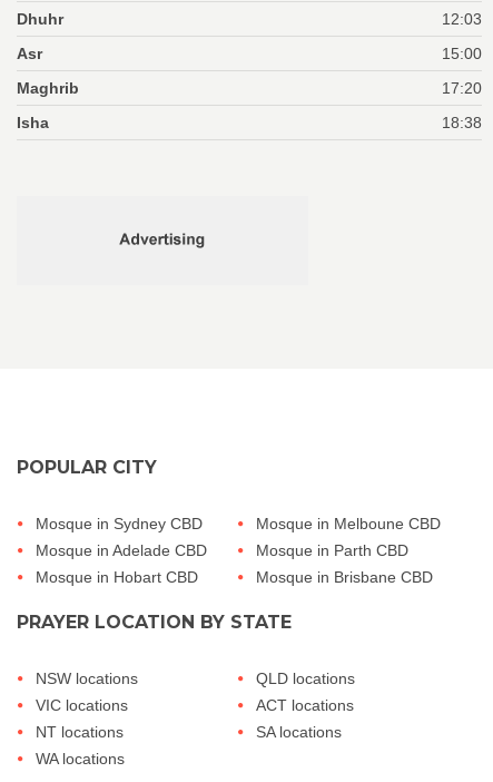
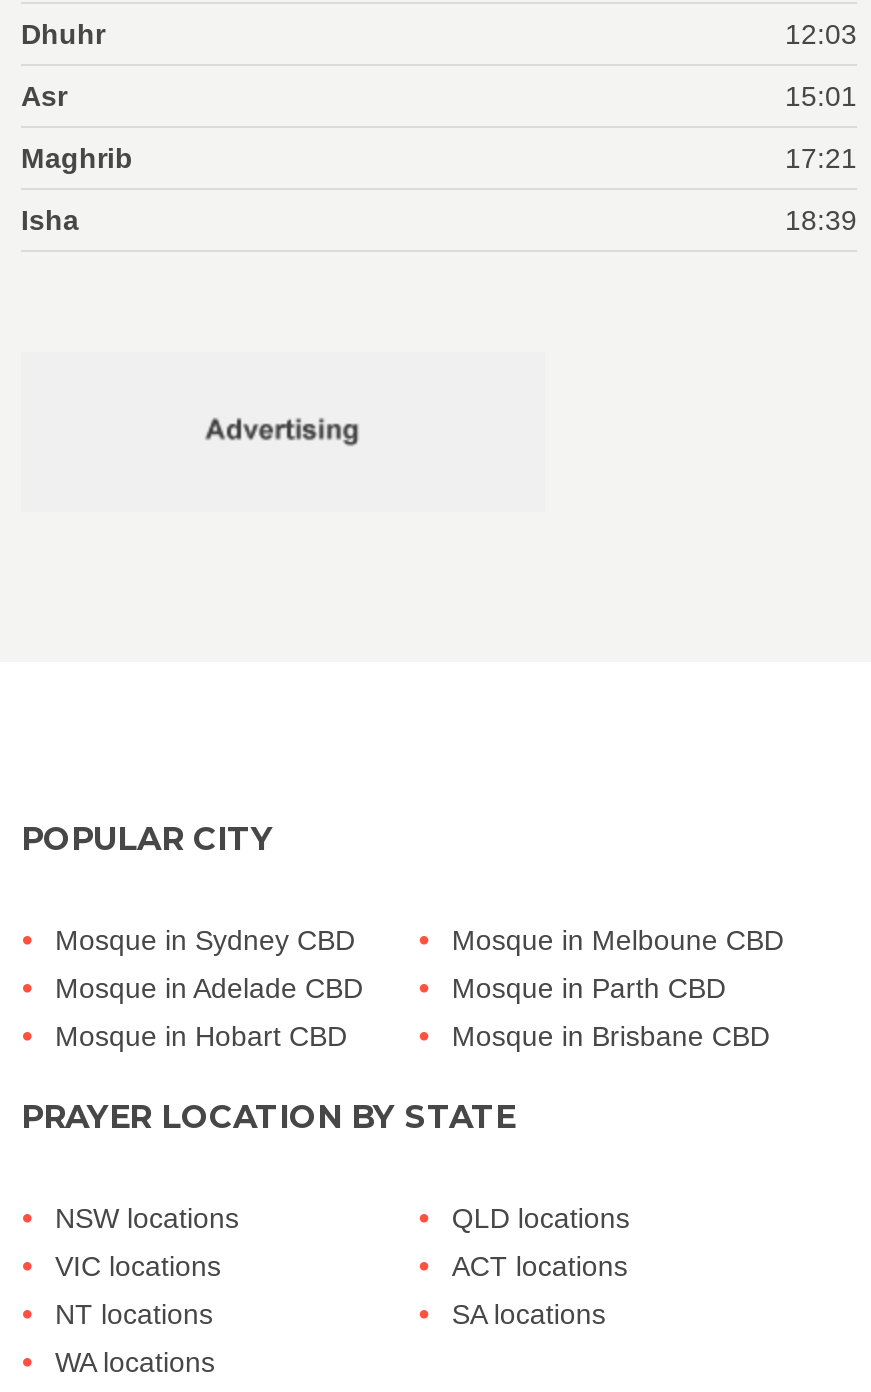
[442,45,482,62] 15:00 -> [785,80,857,112] 15:01
[442,79,482,97] 17:20 -> [785,142,857,174] 17:21
[442,114,482,131] 18:38 -> [785,204,857,236] 18:39

